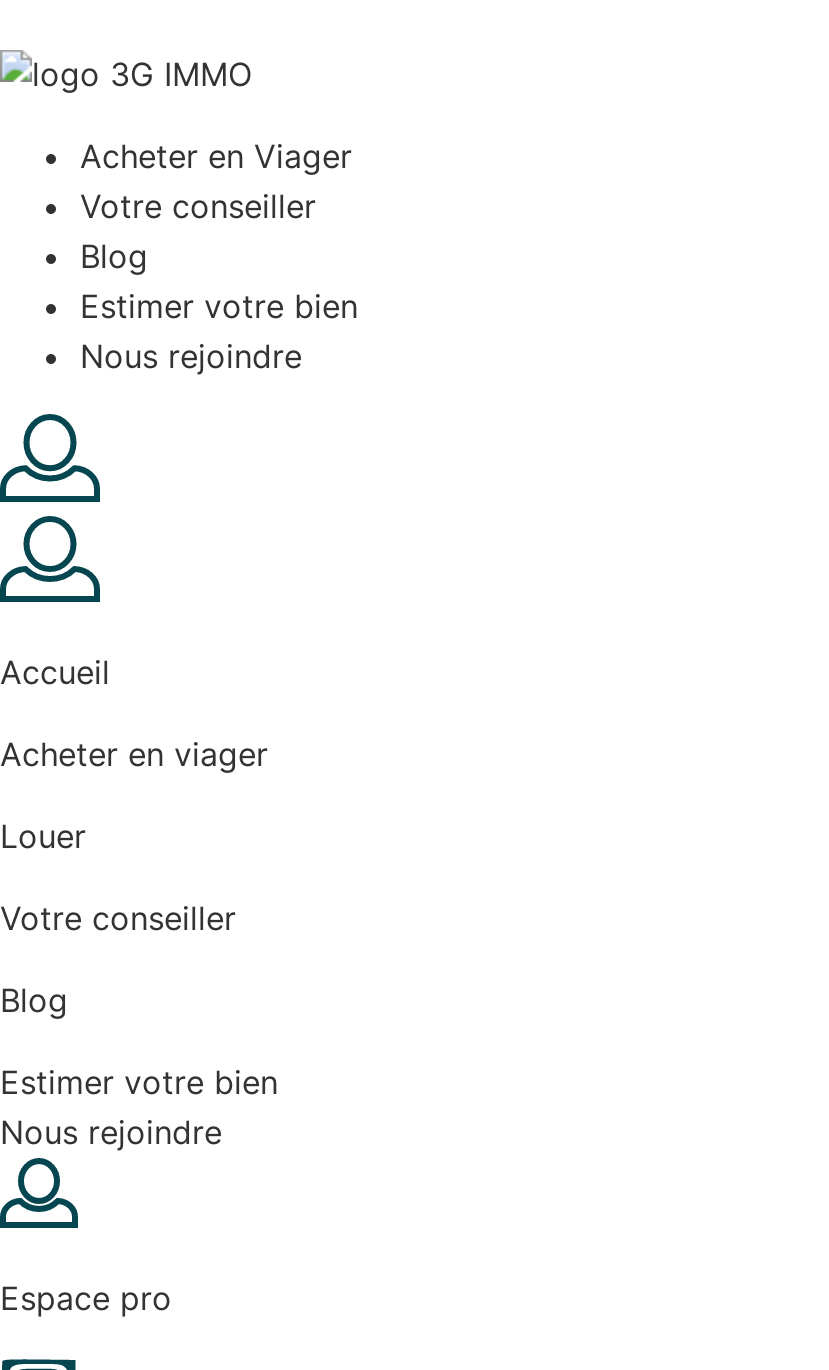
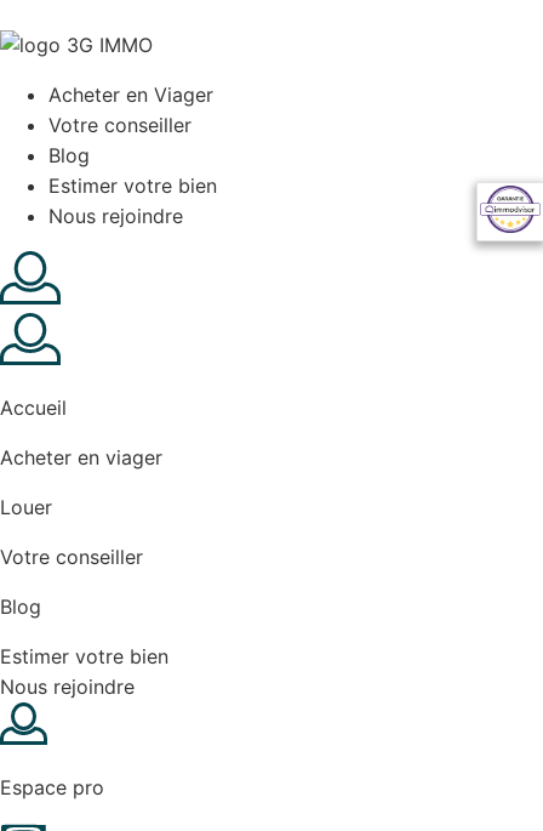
none -> [470,180,539,251] [image]

